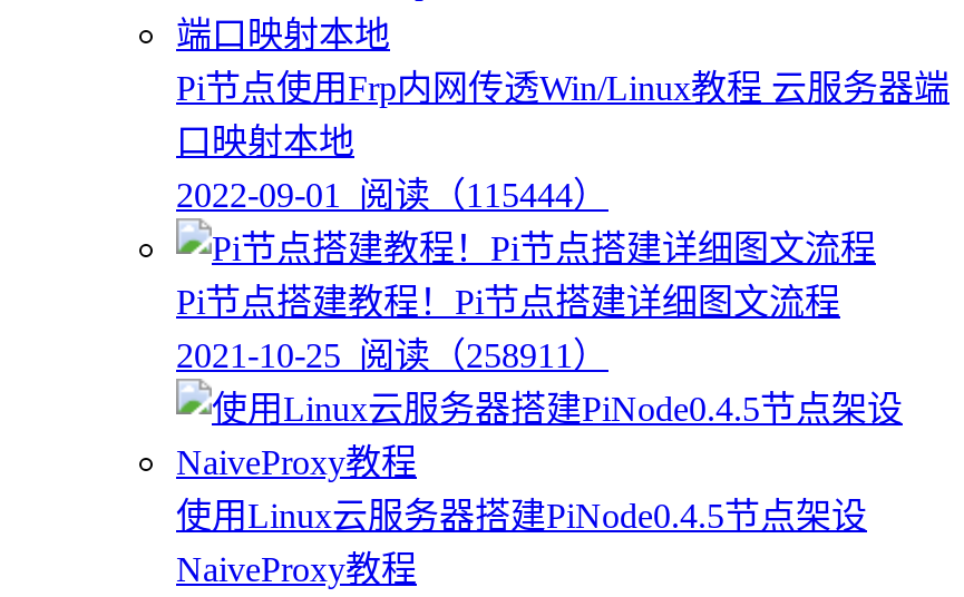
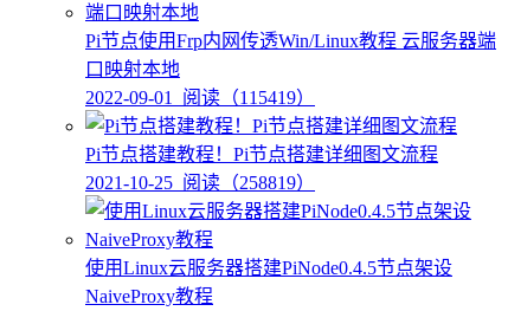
[176,175,608,213] 2022-09-01 阅读（115444） -> [85,87,315,107] 2022-09-01 阅读（115419）
[176,335,608,373] 2021-10-25 阅读（258911） -> [85,172,315,192] 2021-10-25 阅读（258819）

